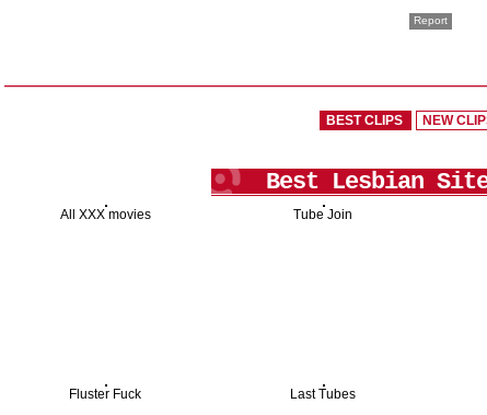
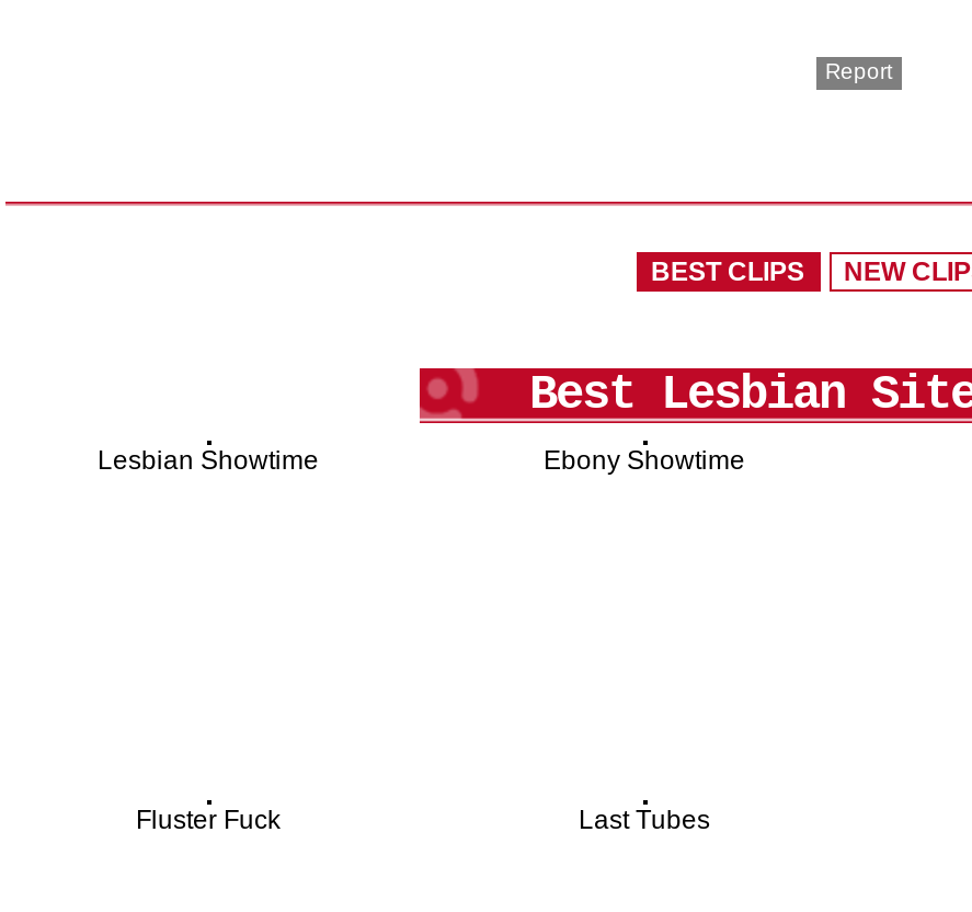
[60,207,353,222] All XXX movies | Tube Join -> [98,445,745,476] Lesbian Showtime | Ebony Showtime

